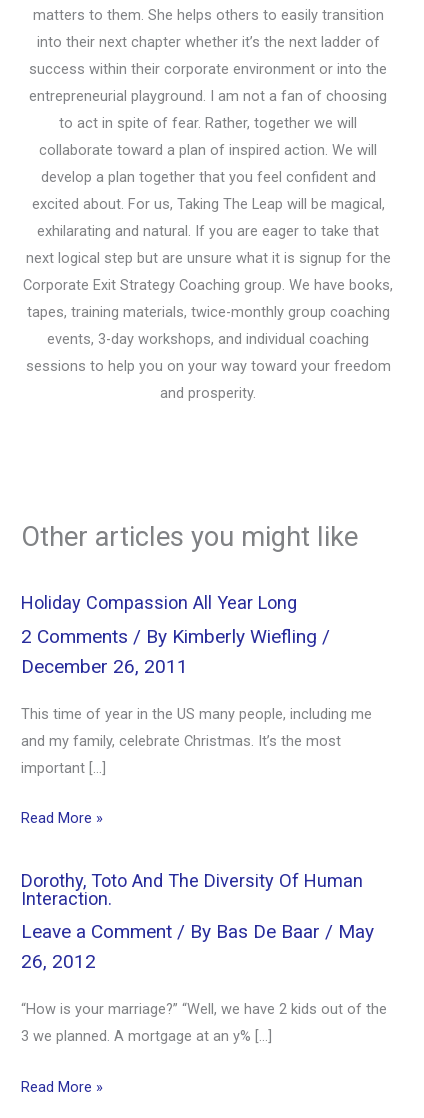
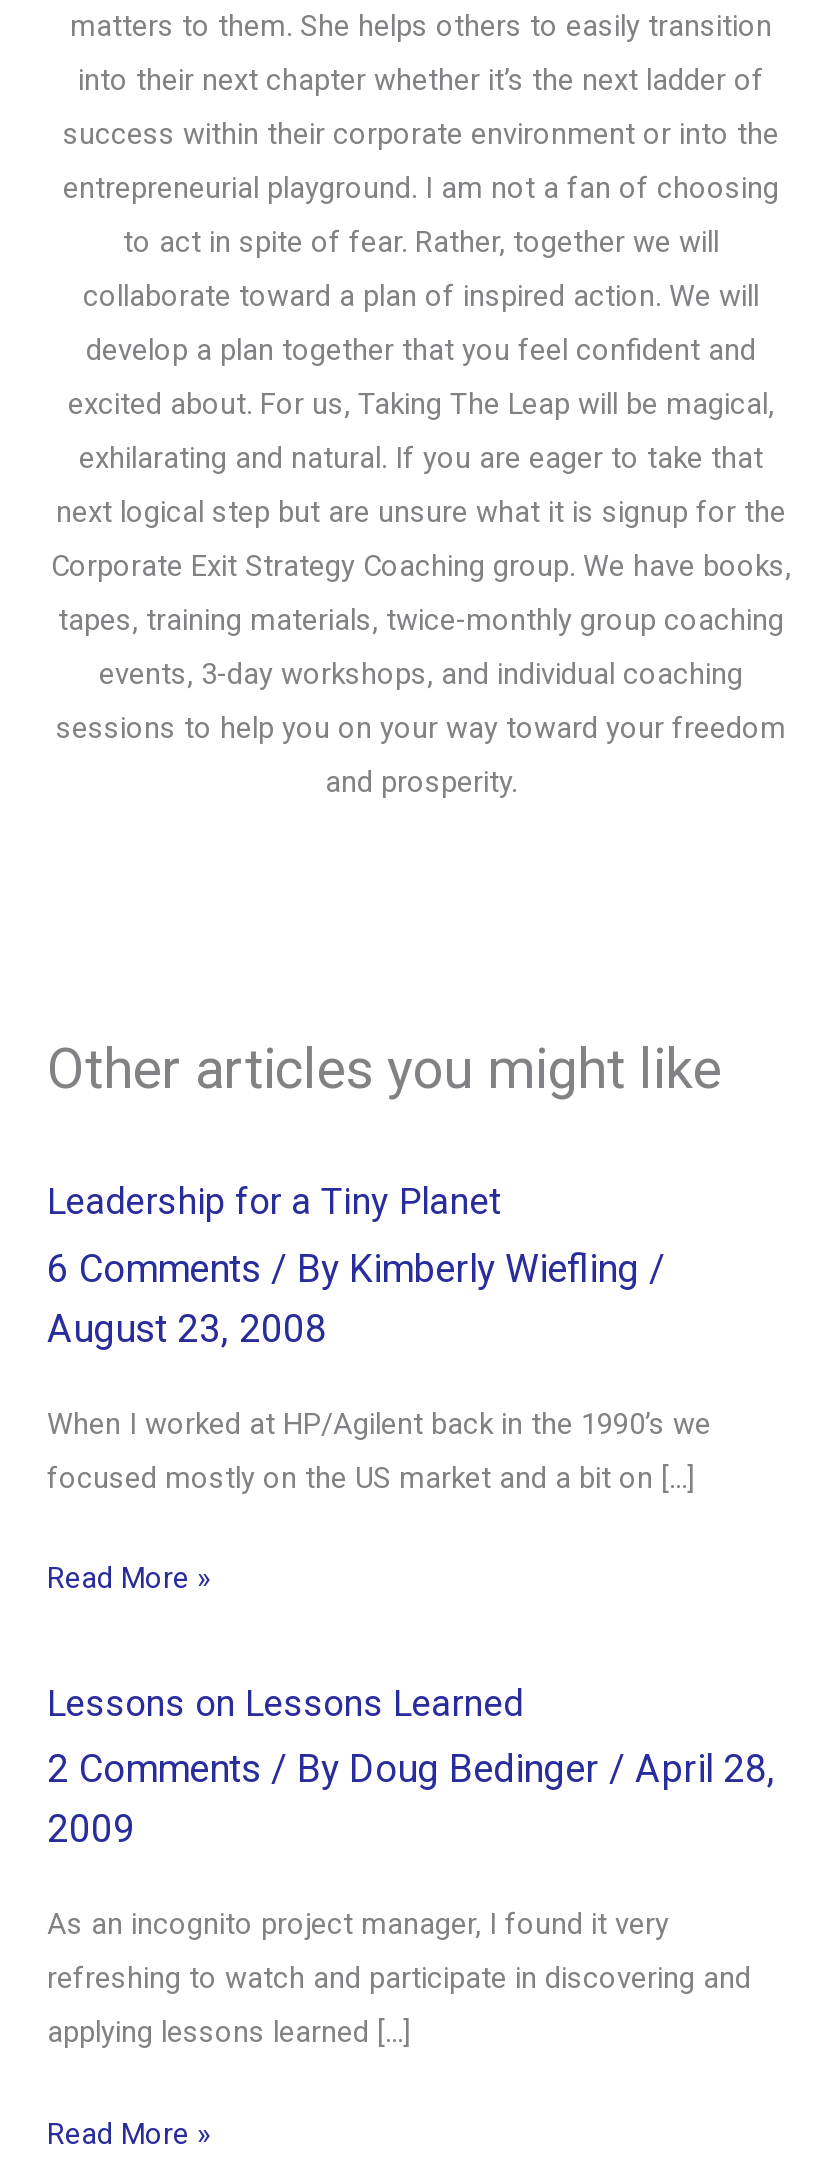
[21,592,372,777] Holiday Compassion All Year Long | 2 Comments / By Kimberly Wiefling / | December 26, 2011 | This time of year in the US many people, including me | and my family, celebrate Christmas. It’s the most | important […] -> [47,1180,711,1495] Leadership for a Tiny Planet | 6 Comments / By Kimberly Wiefling / | August 23, 2008 | When I worked at HP/Agilent back in the 1990’s we | focused mostly on the US market and a bit on […]
[21,870,387,1045] Dorothy, Toto And The Diversity Of Human | Interaction. | Leave a Comment / By Bas De Baar / May | 26, 2012 | “How is your marriage?” “Well, we have 2 kids out of the | 3 we planned. A mortgage at an y% […] -> [47,1681,775,2051] Lessons on Lessons Learned | 2 Comments / By Doug Bedinger / April 28, | 2009 | As an incognito project manager, I found it very | refreshing to watch and participate in discovering and | applying lessons learned […]

